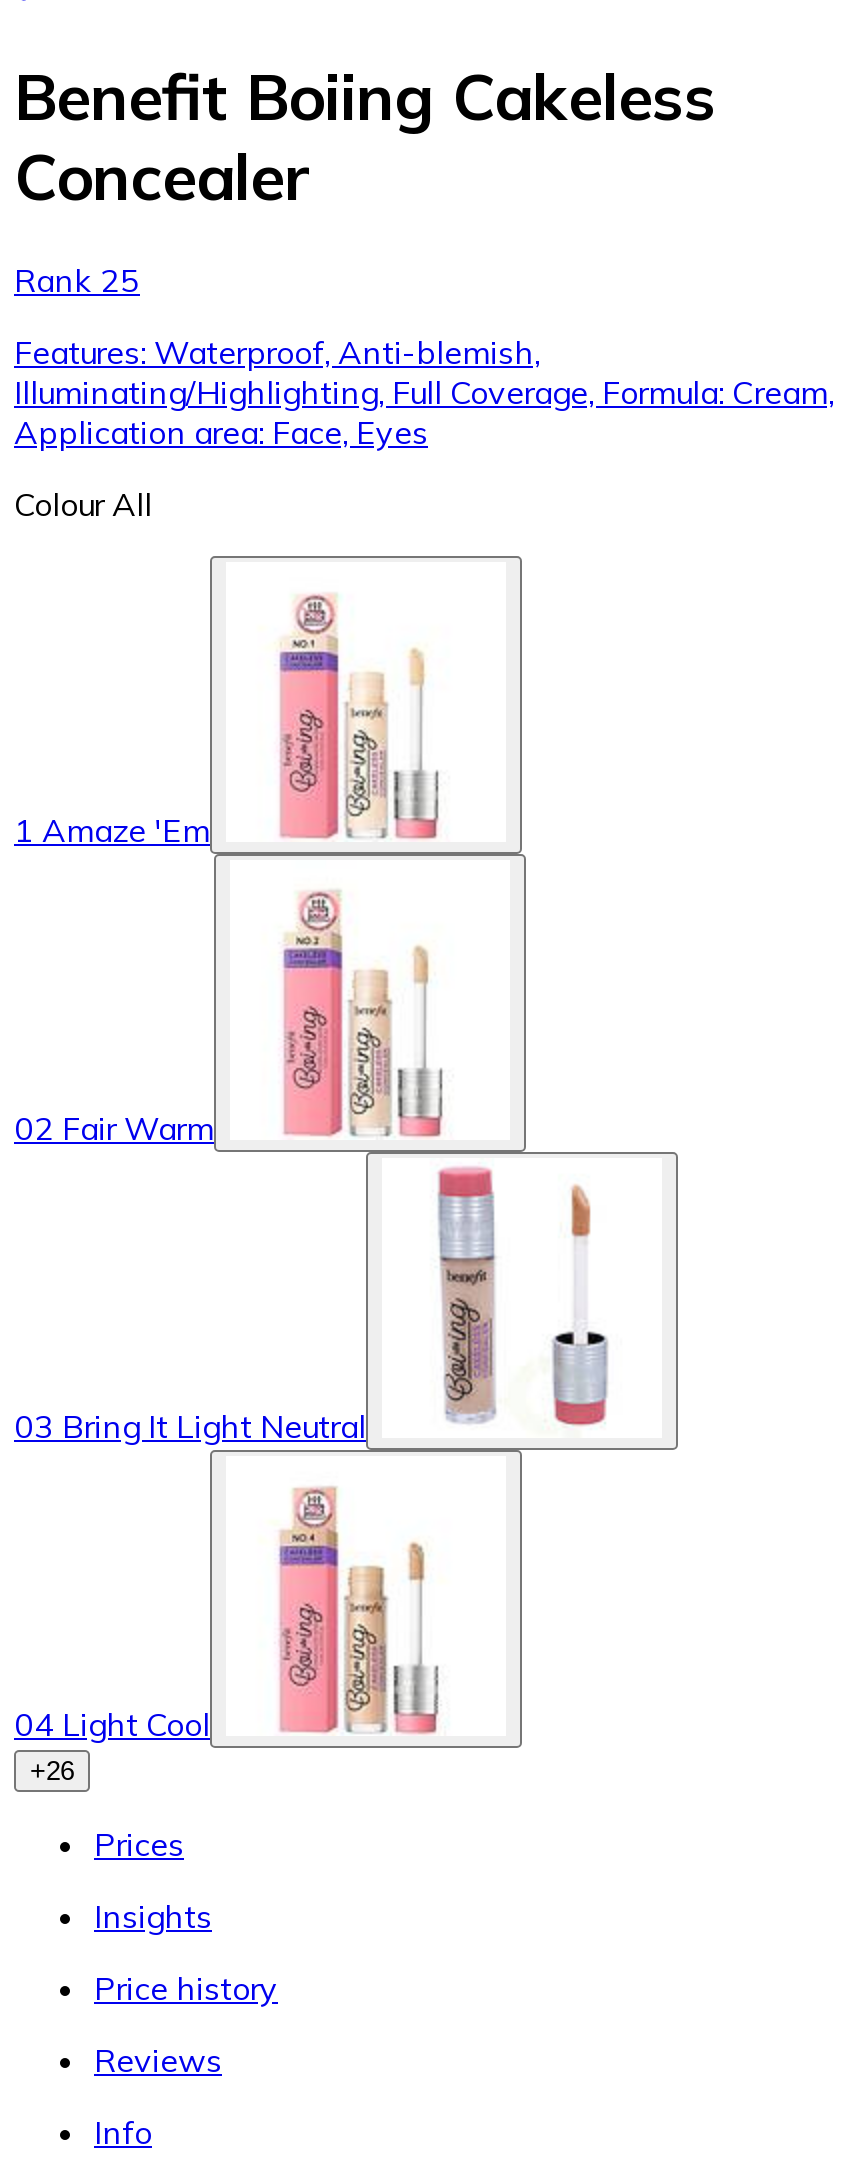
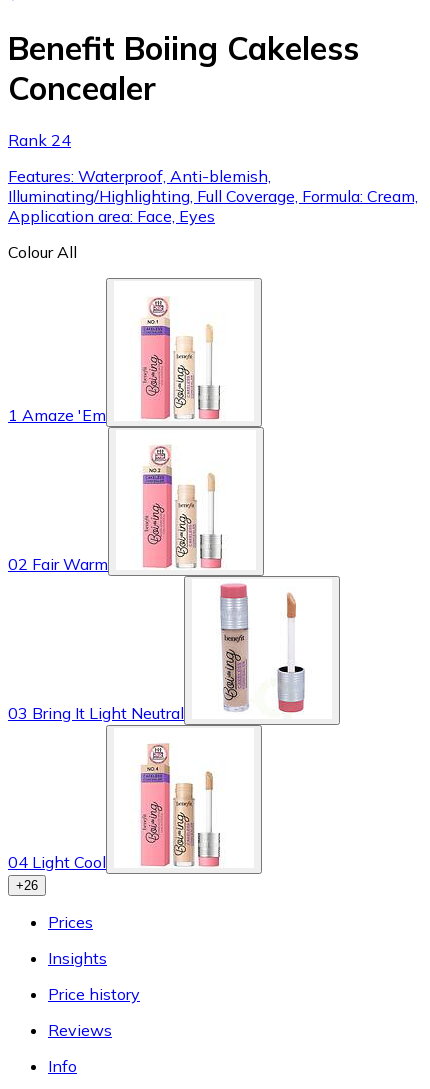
[14,259,140,299] Rank 25 -> [8,129,71,149] Rank 24

